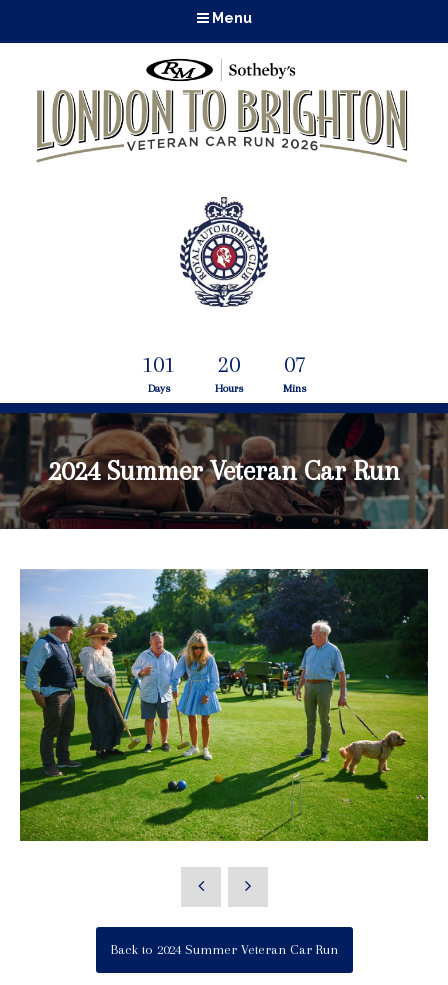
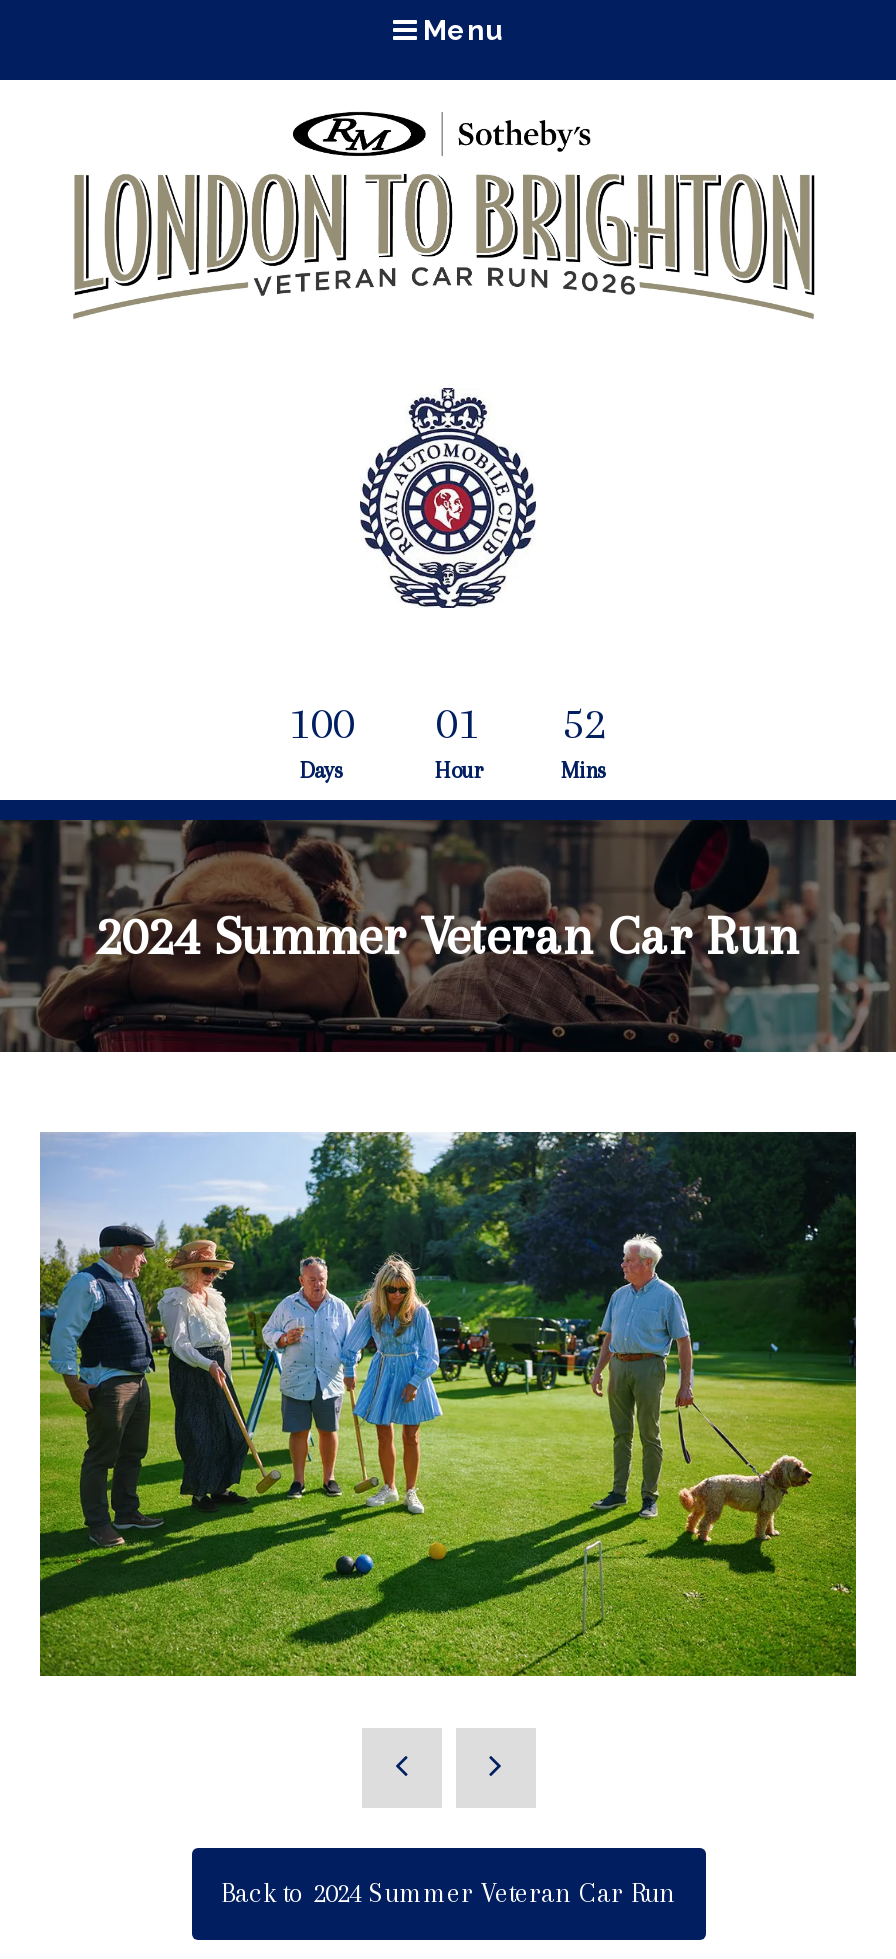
[142,350,175,376] 101 -> [289,695,355,747] 100
[215,350,243,394] 20 | Hours -> [435,695,481,783] 01 | Hour
[283,350,305,376] 07 -> [562,695,606,747] 52

